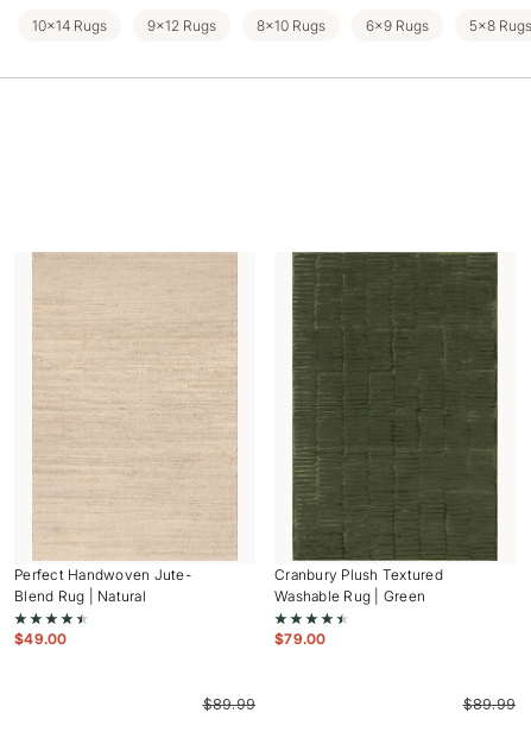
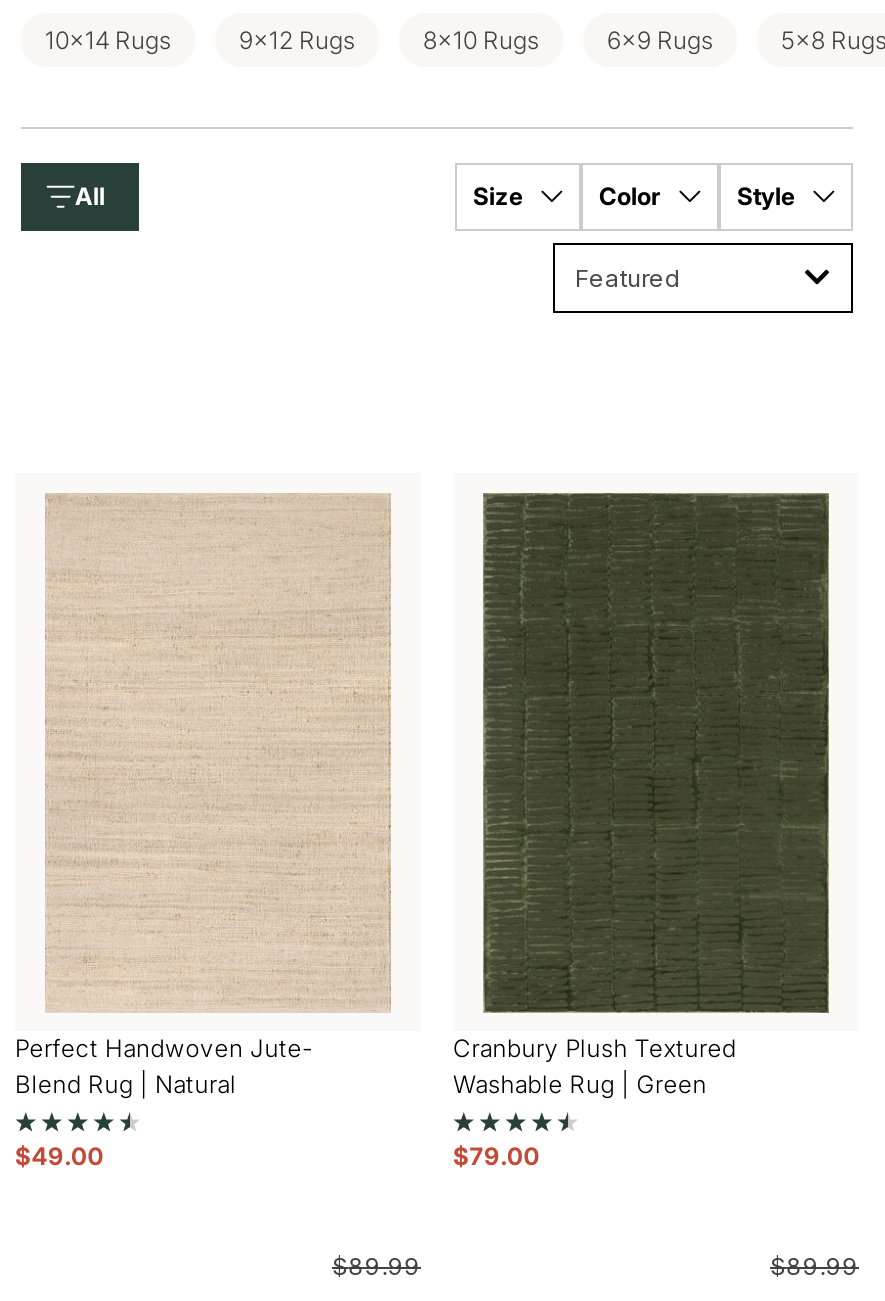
none -> [75,181,801,293] All | Size | Color | Style | Featured

